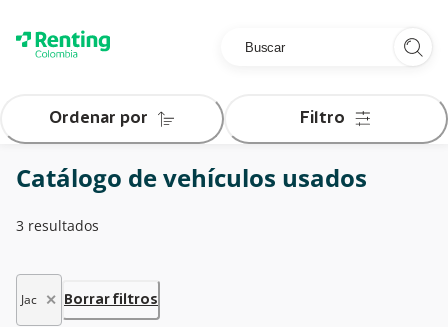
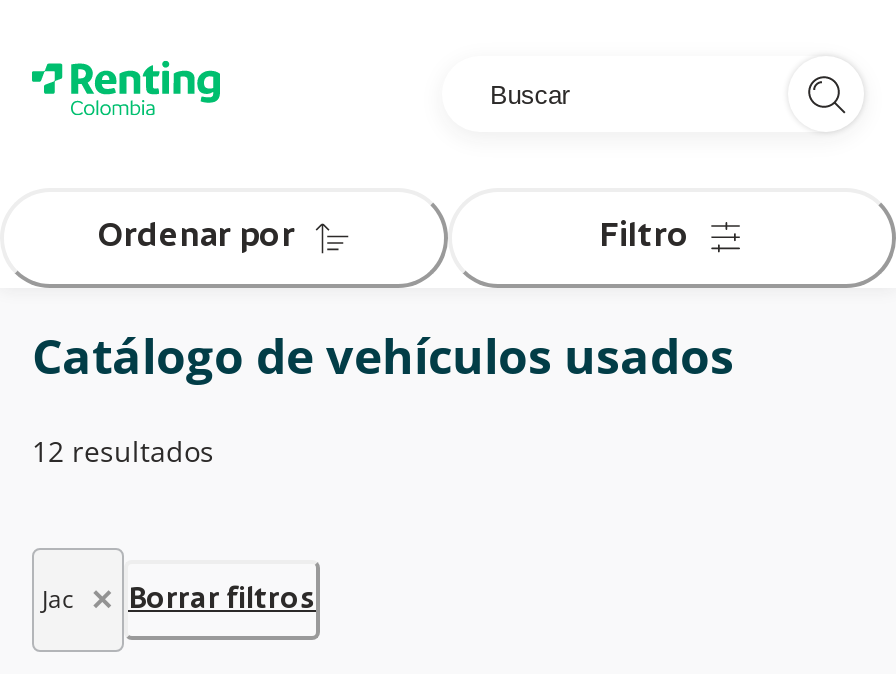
[16,216,99,235] 3 resultados -> [32,432,214,470] 12 resultados

